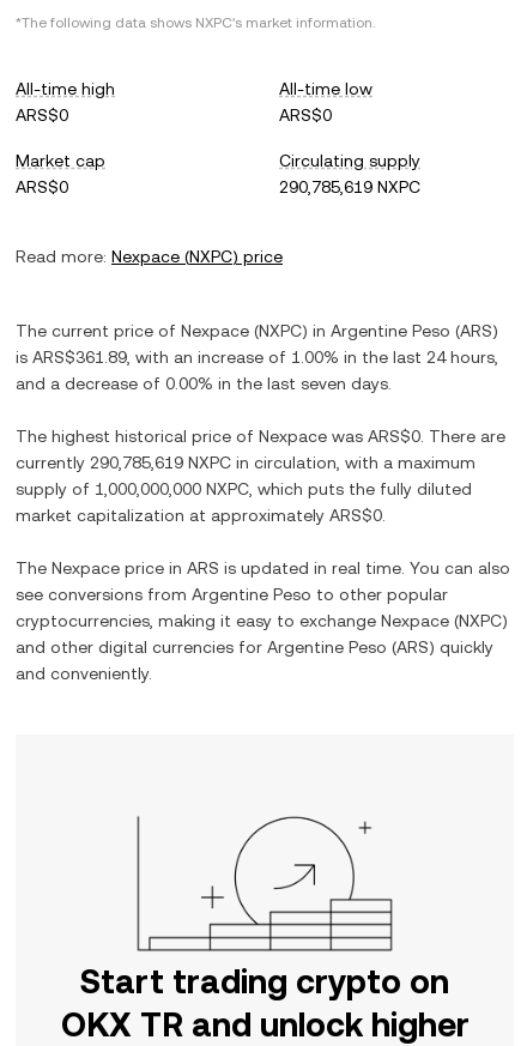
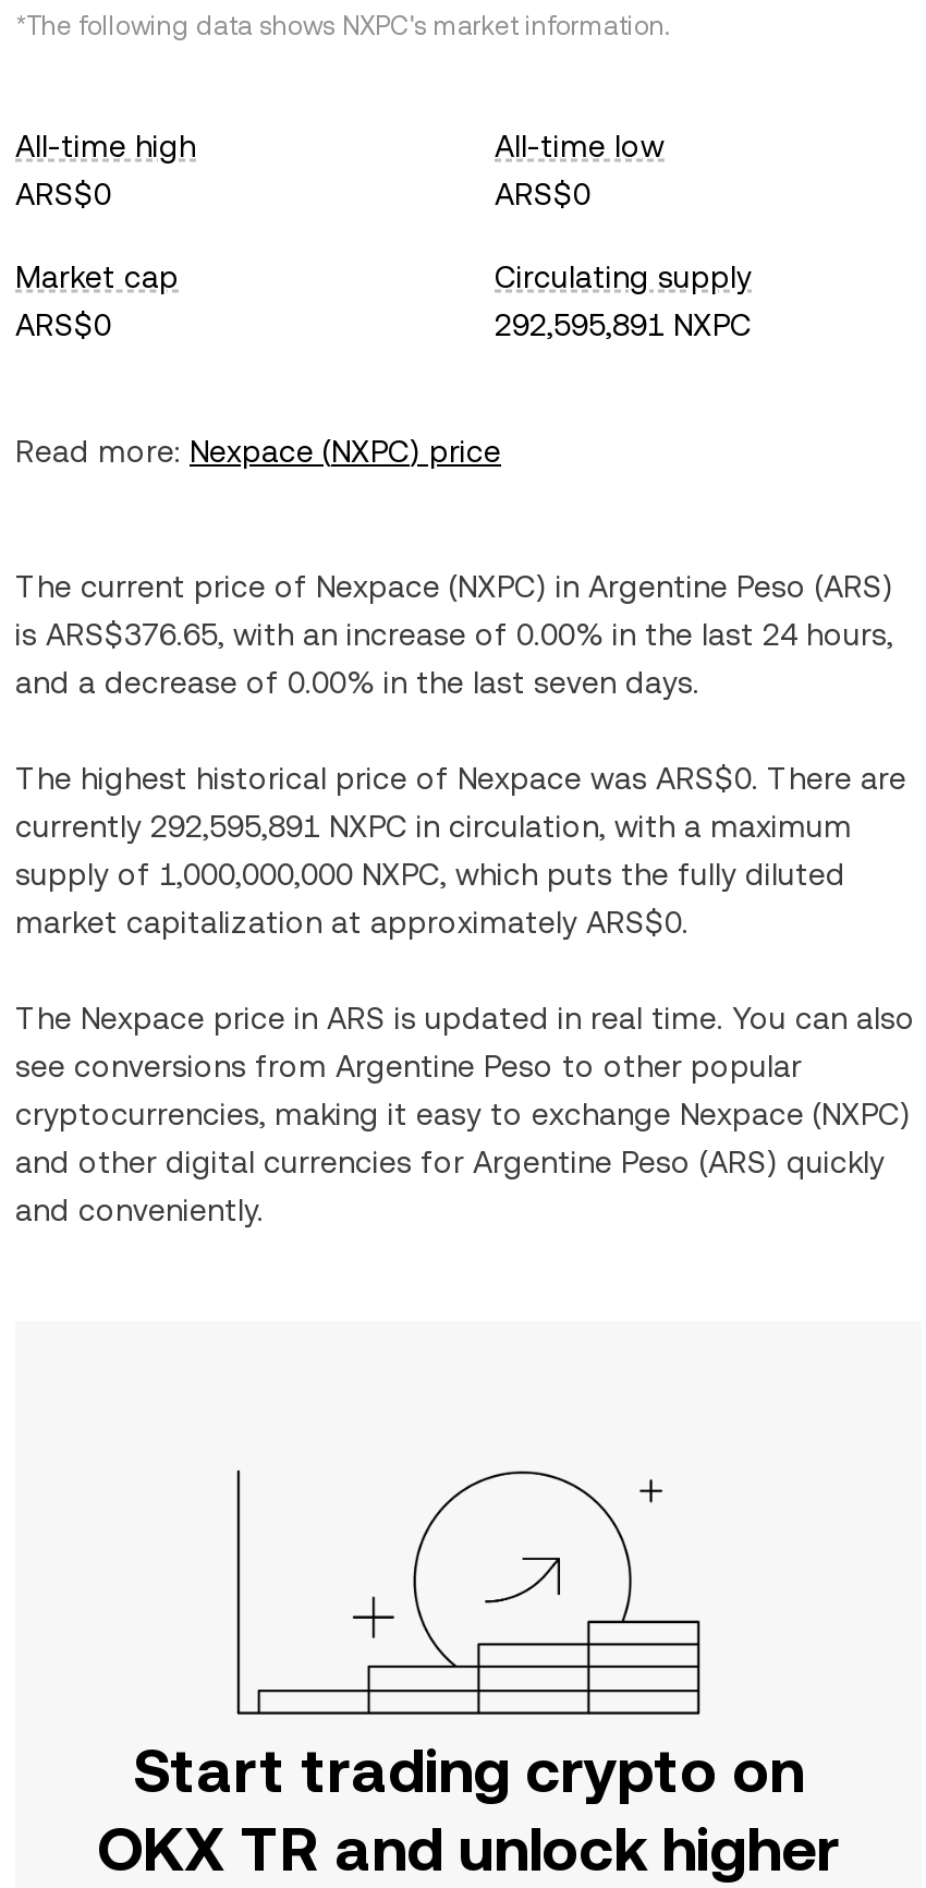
[279,177,420,196] 290,785,619 NXPC -> [495,307,752,342] 292,595,891 NXPC
[16,347,498,367] is ARS$361.89, with an increase of 1.00% in the last 24 hours, -> [15,617,893,652] is ARS$376.65, with an increase of 0.00% in the last 24 hours,
[16,453,475,472] currently 290,785,619 NXPC in circulation, with a maximum -> [15,809,852,844] currently 292,595,891 NXPC in circulation, with a maximum

